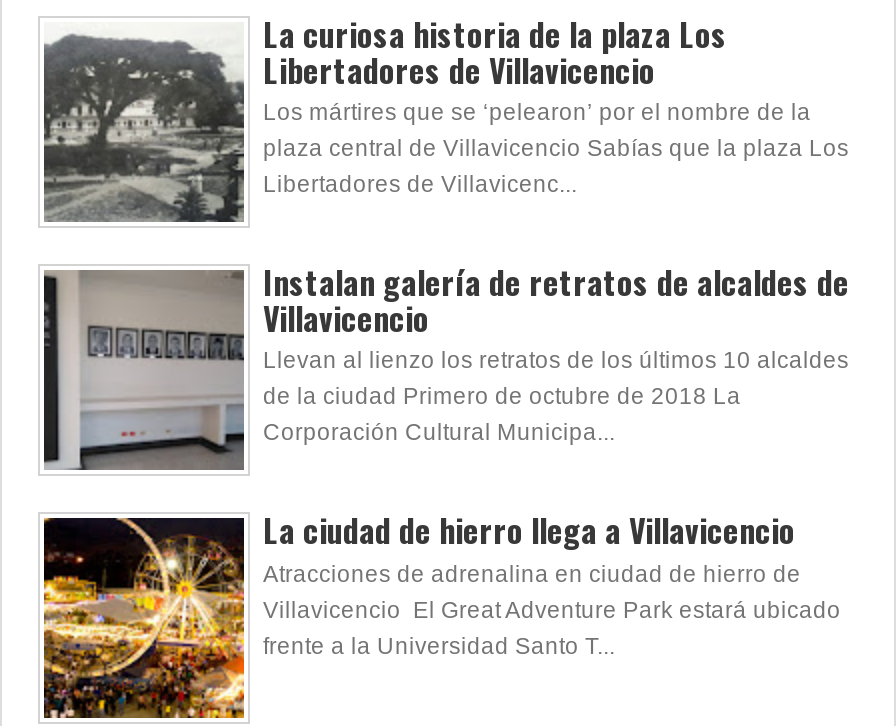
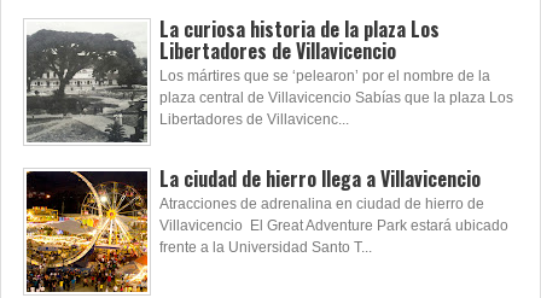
[44,258,849,469] [image] | Instalan galería de retratos de alcaldes de | Villavicencio | Llevan al lienzo los retratos de los últimos 10 alcaldes | de la ciudad Primero de octubre de 2018 La | Corporación Cultural Municipa... -> none

